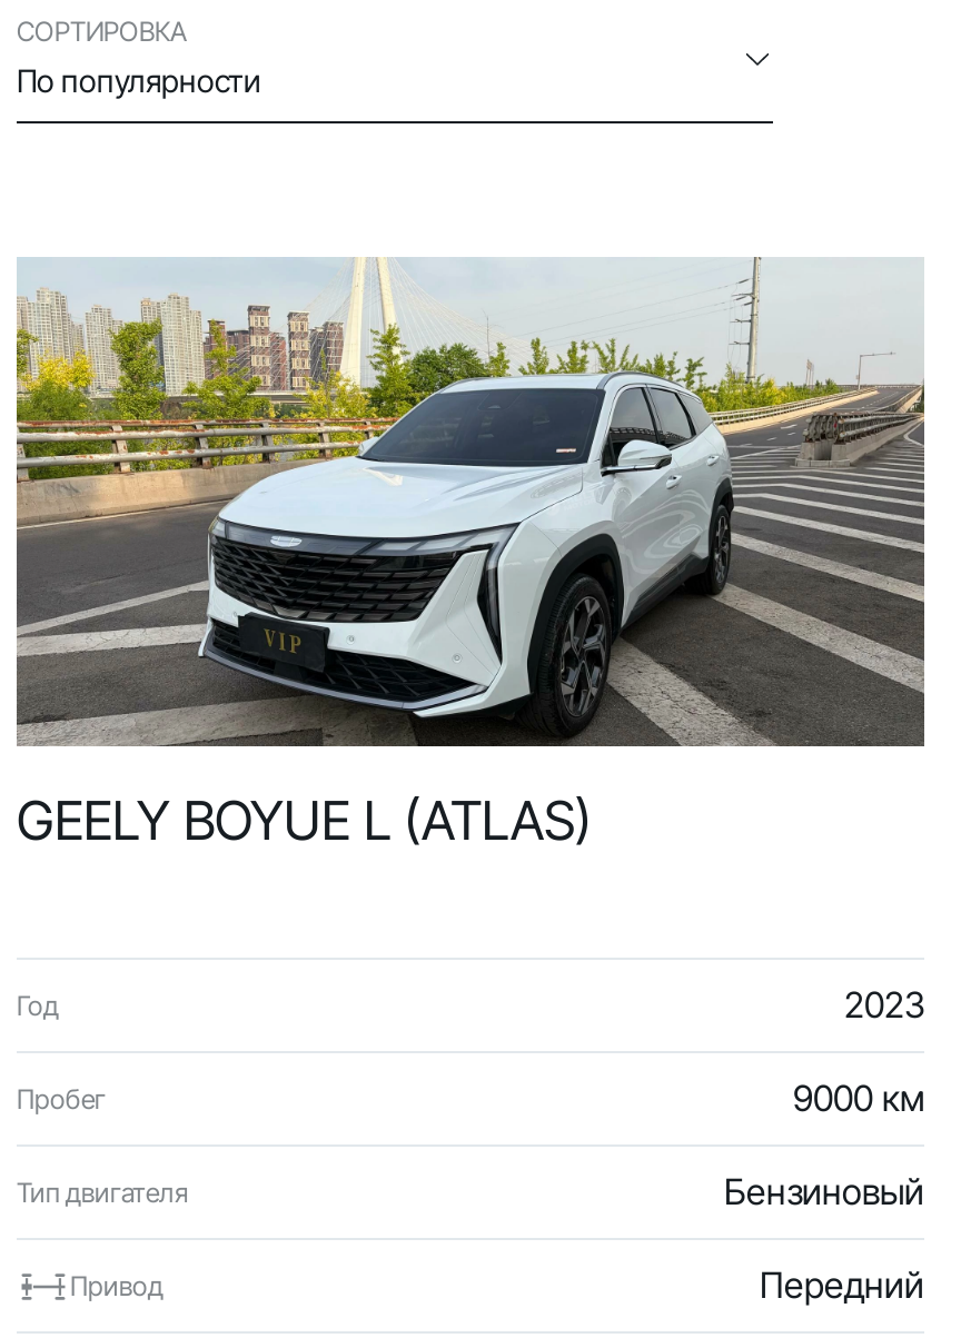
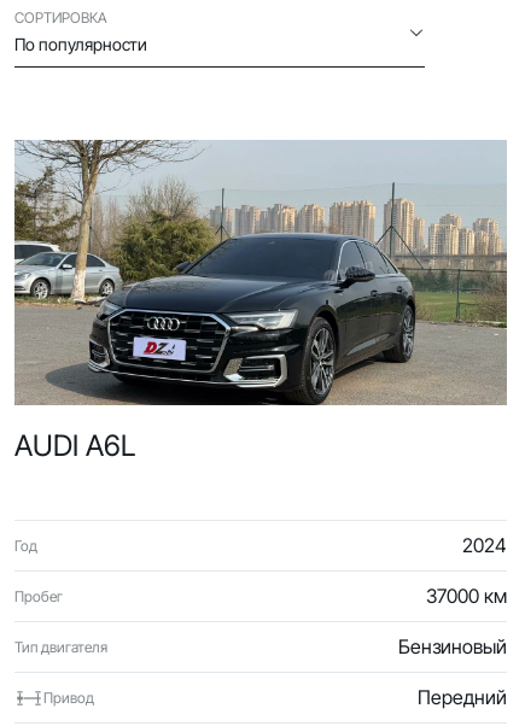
[17,257,924,853] [image] | GEELY BOYUE L (ATLAS) -> [14,139,507,463] [image] | AUDI A6L
[844,982,924,1027] 2023 -> [462,533,507,557] 2024
[793,1076,924,1120] 9000 км -> [426,584,507,608] 37000 км

